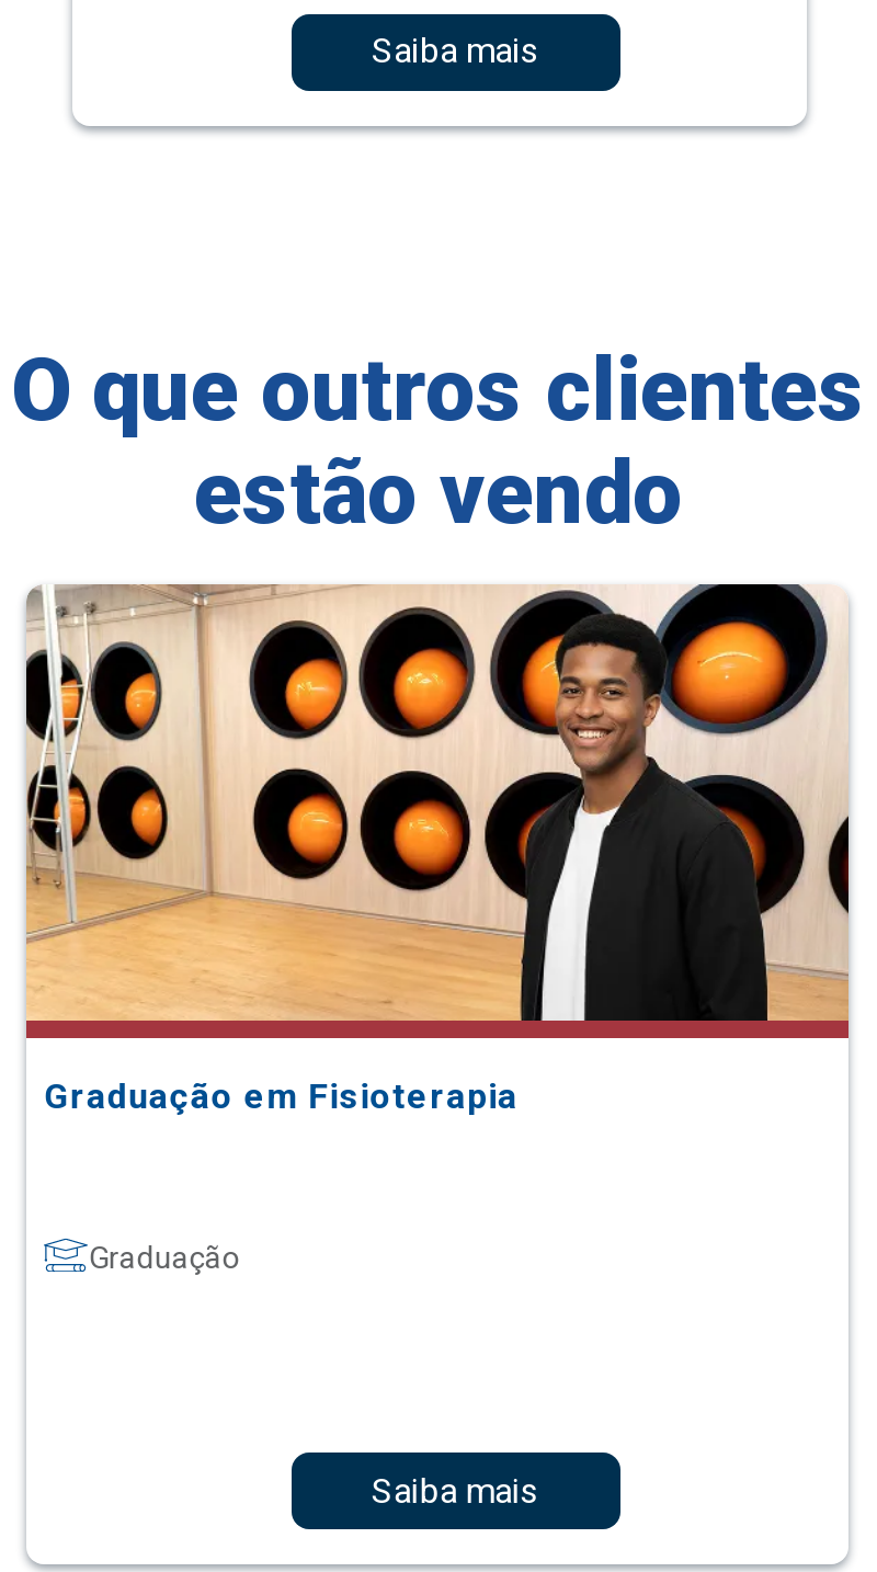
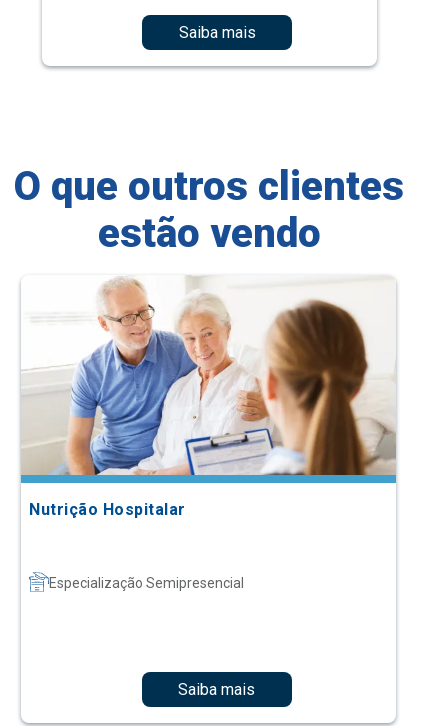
[24,581,851,1119] [image] | Graduação em Fisioterapia -> [20,275,397,519] [image] | Nutrição Hospitalar
[89,1241,240,1276] Graduação -> [49,575,244,591] Especialização Semipresencial

